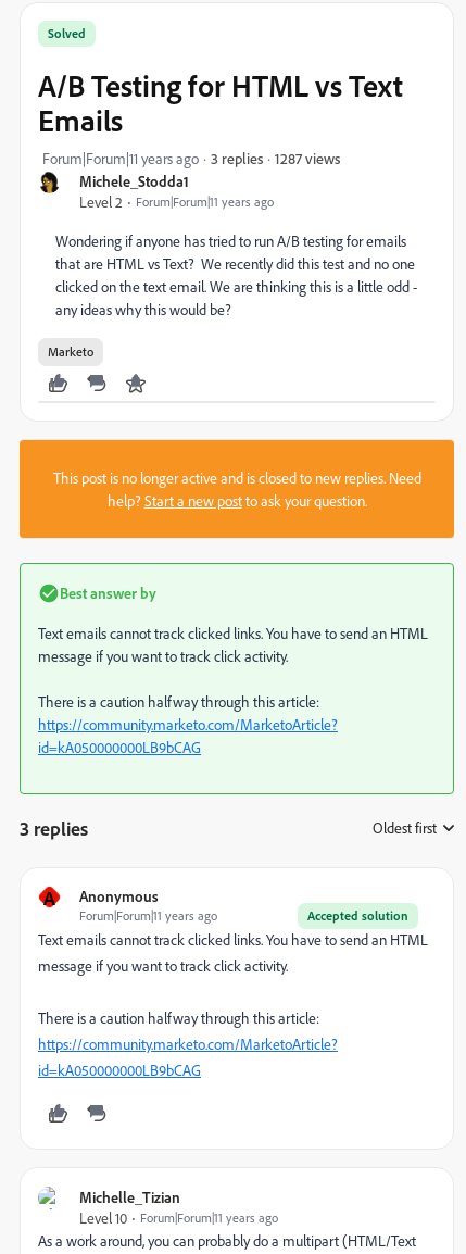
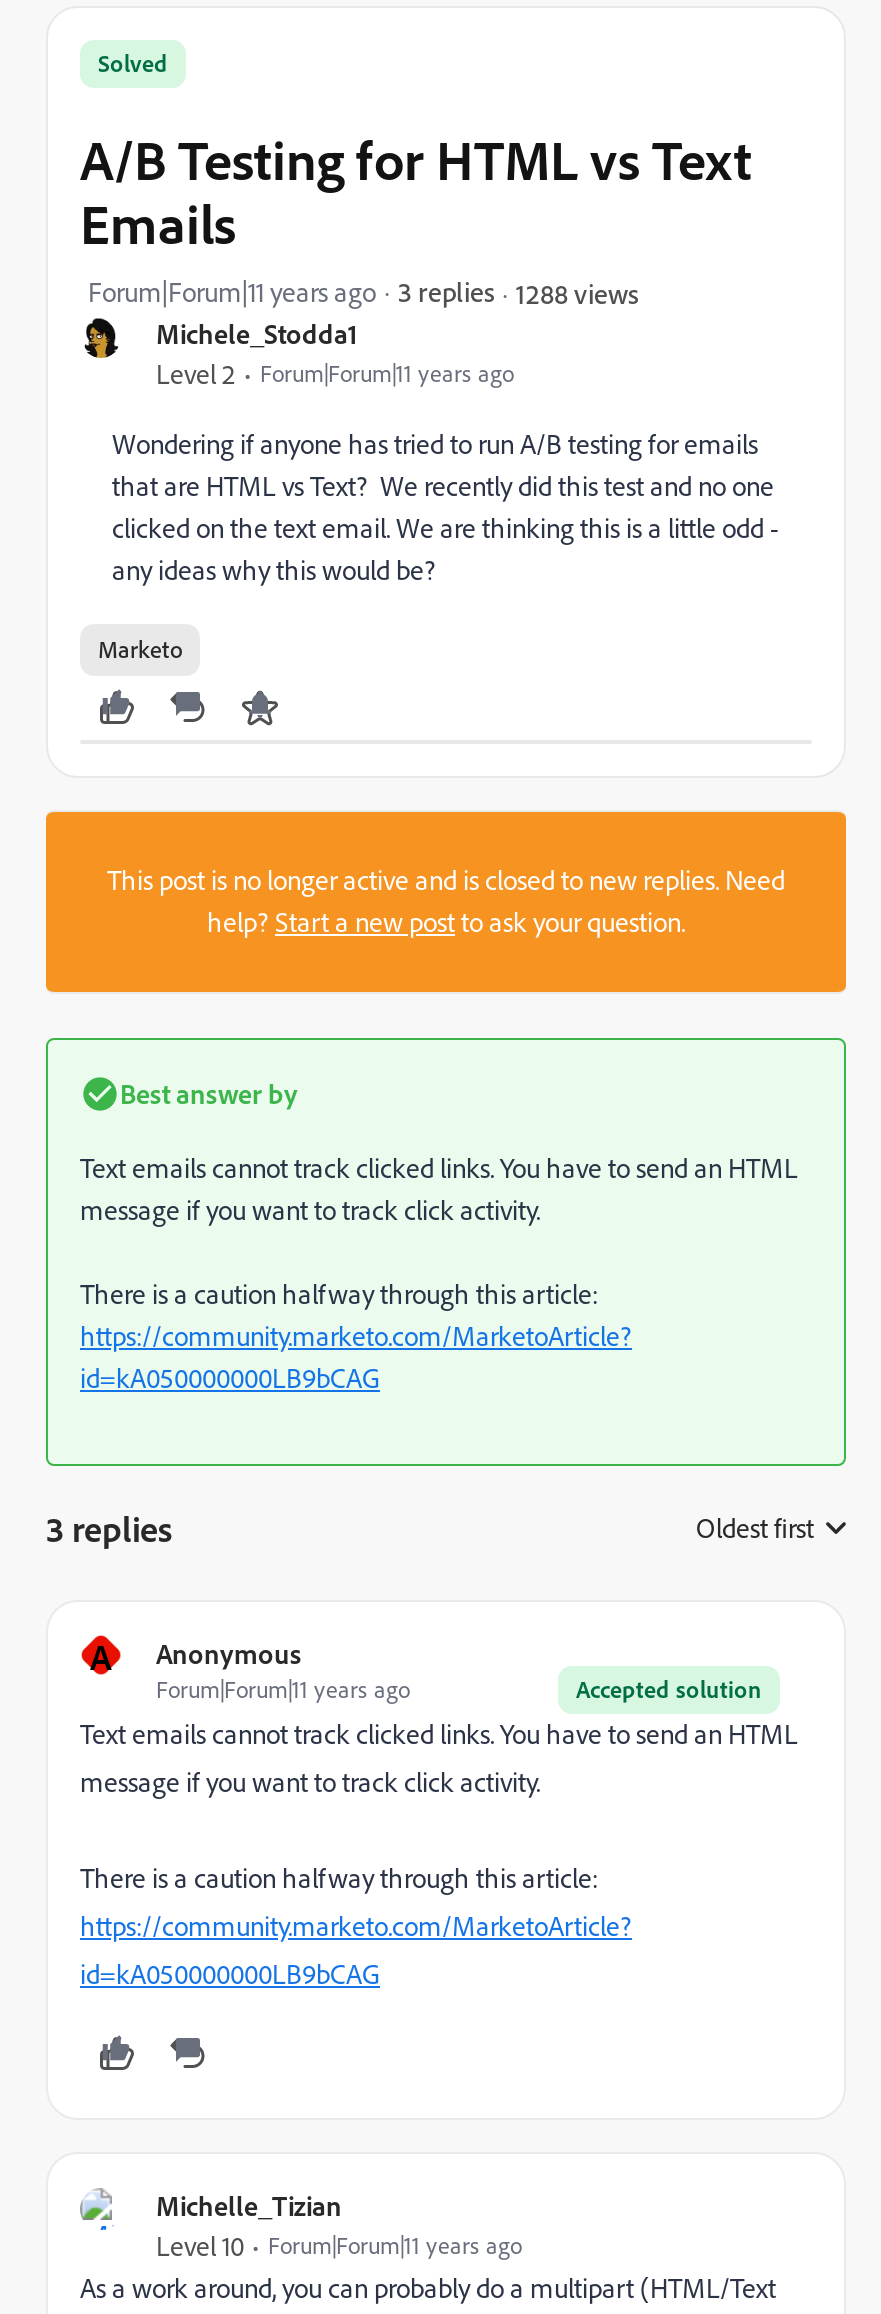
[275,148,340,167] 1287 views -> [516,275,638,309] 1288 views

